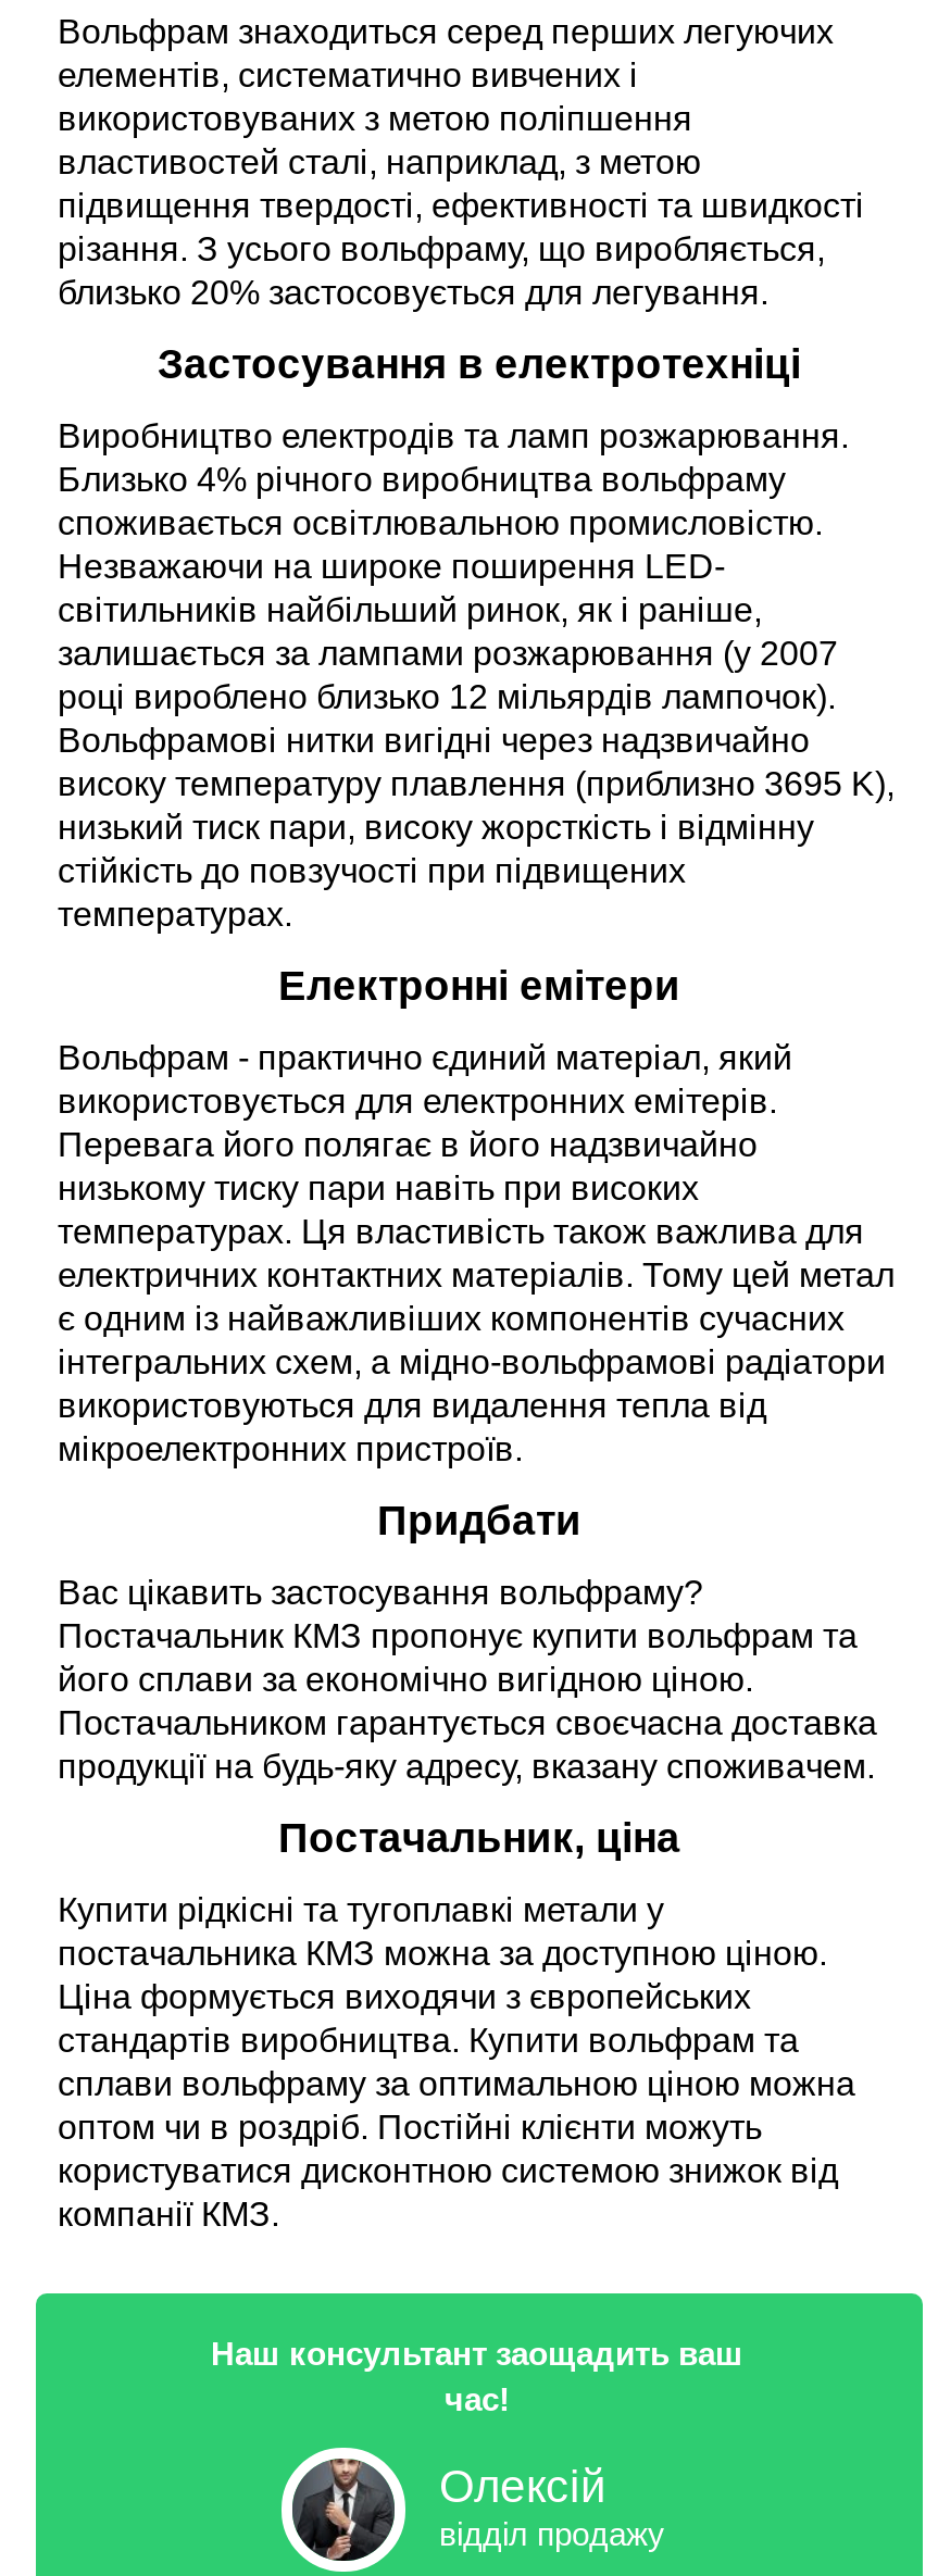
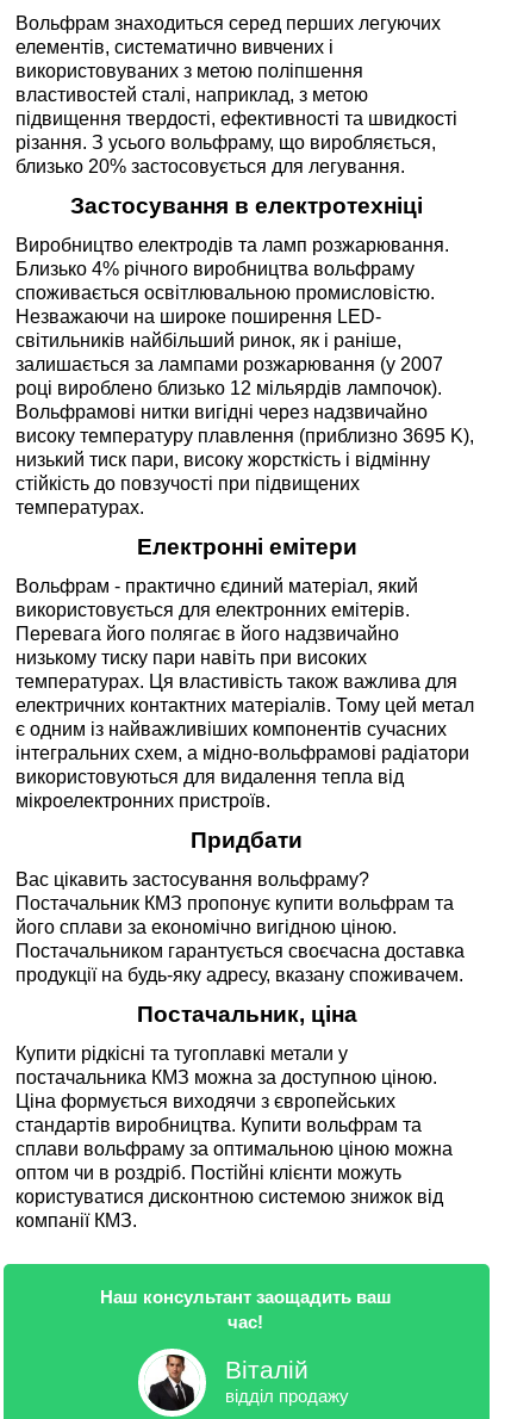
[290,2456,606,2561] [image] | Олексій -> [144,1355,308,1411] [image] | Віталій

